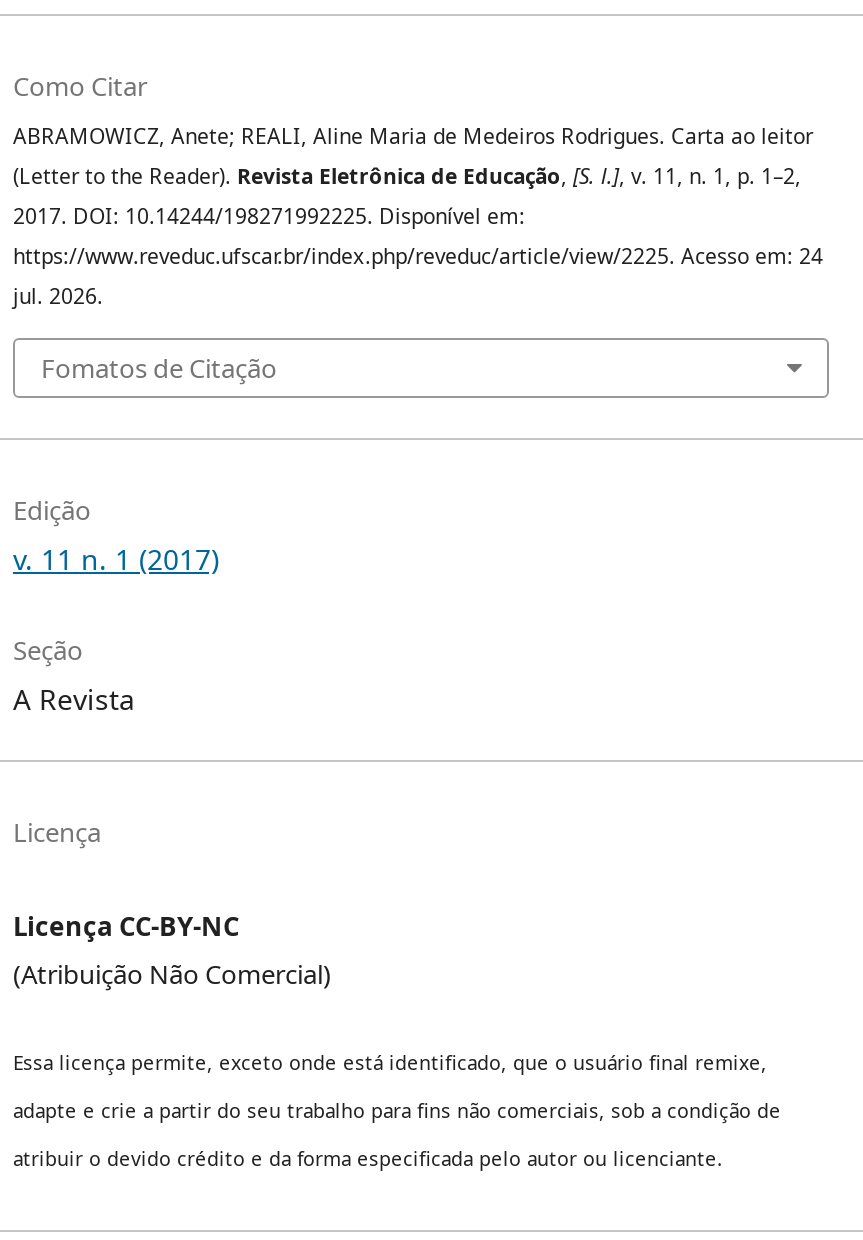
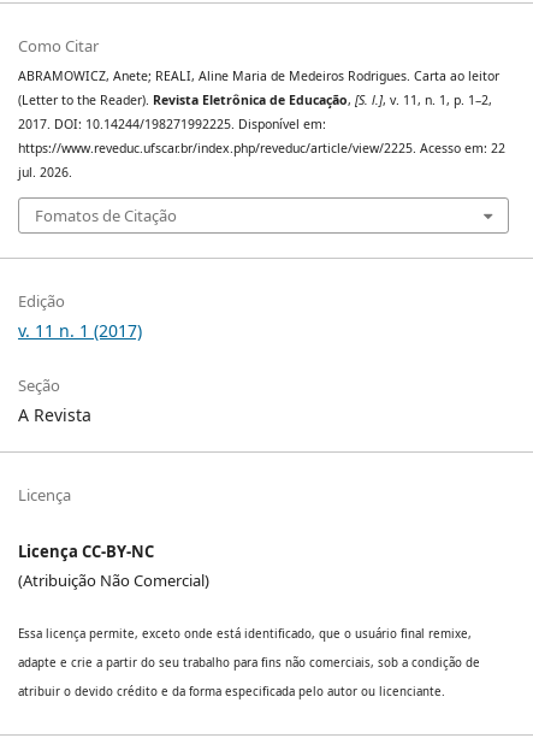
[13,242,823,270] https://www.reveduc.ufscar.br/index.php/reveduc/article/view/2225. Acesso em: 24 -> [18,140,505,157] https://www.reveduc.ufscar.br/index.php/reveduc/article/view/2225. Acesso em: 22

